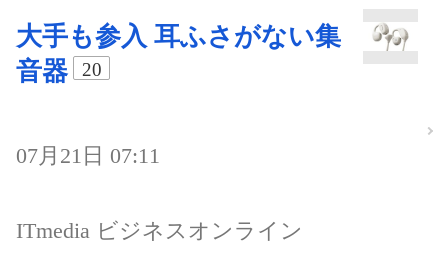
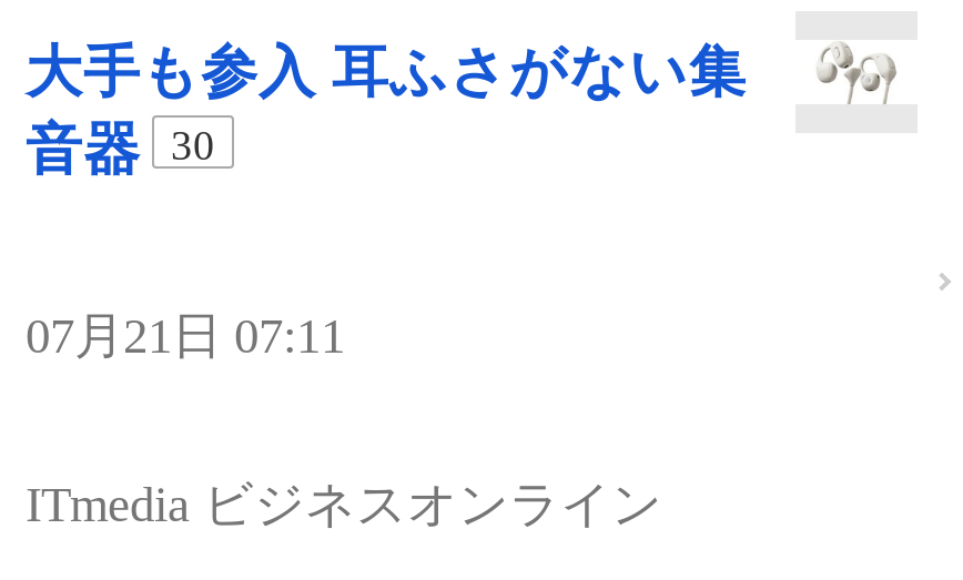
[16,57,101,86] 音器 20 -> [26,117,215,181] 音器 30

